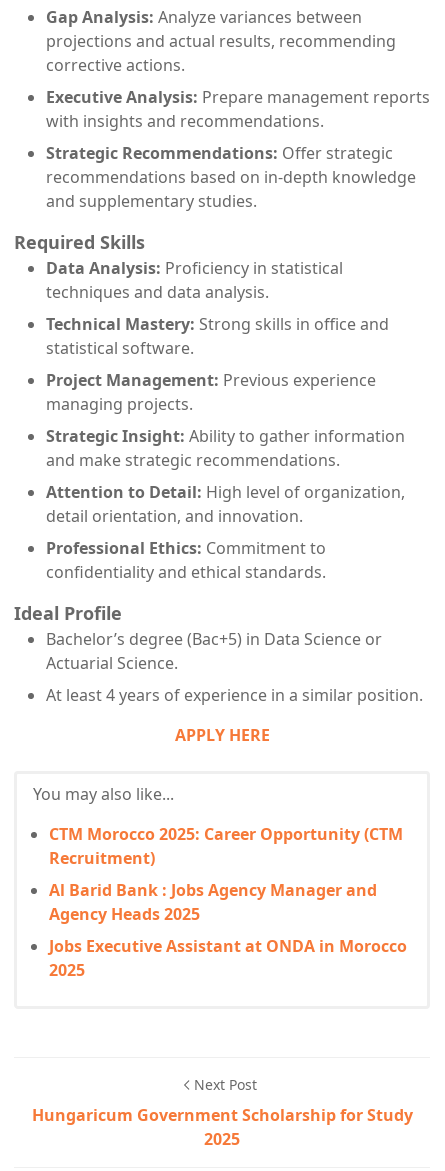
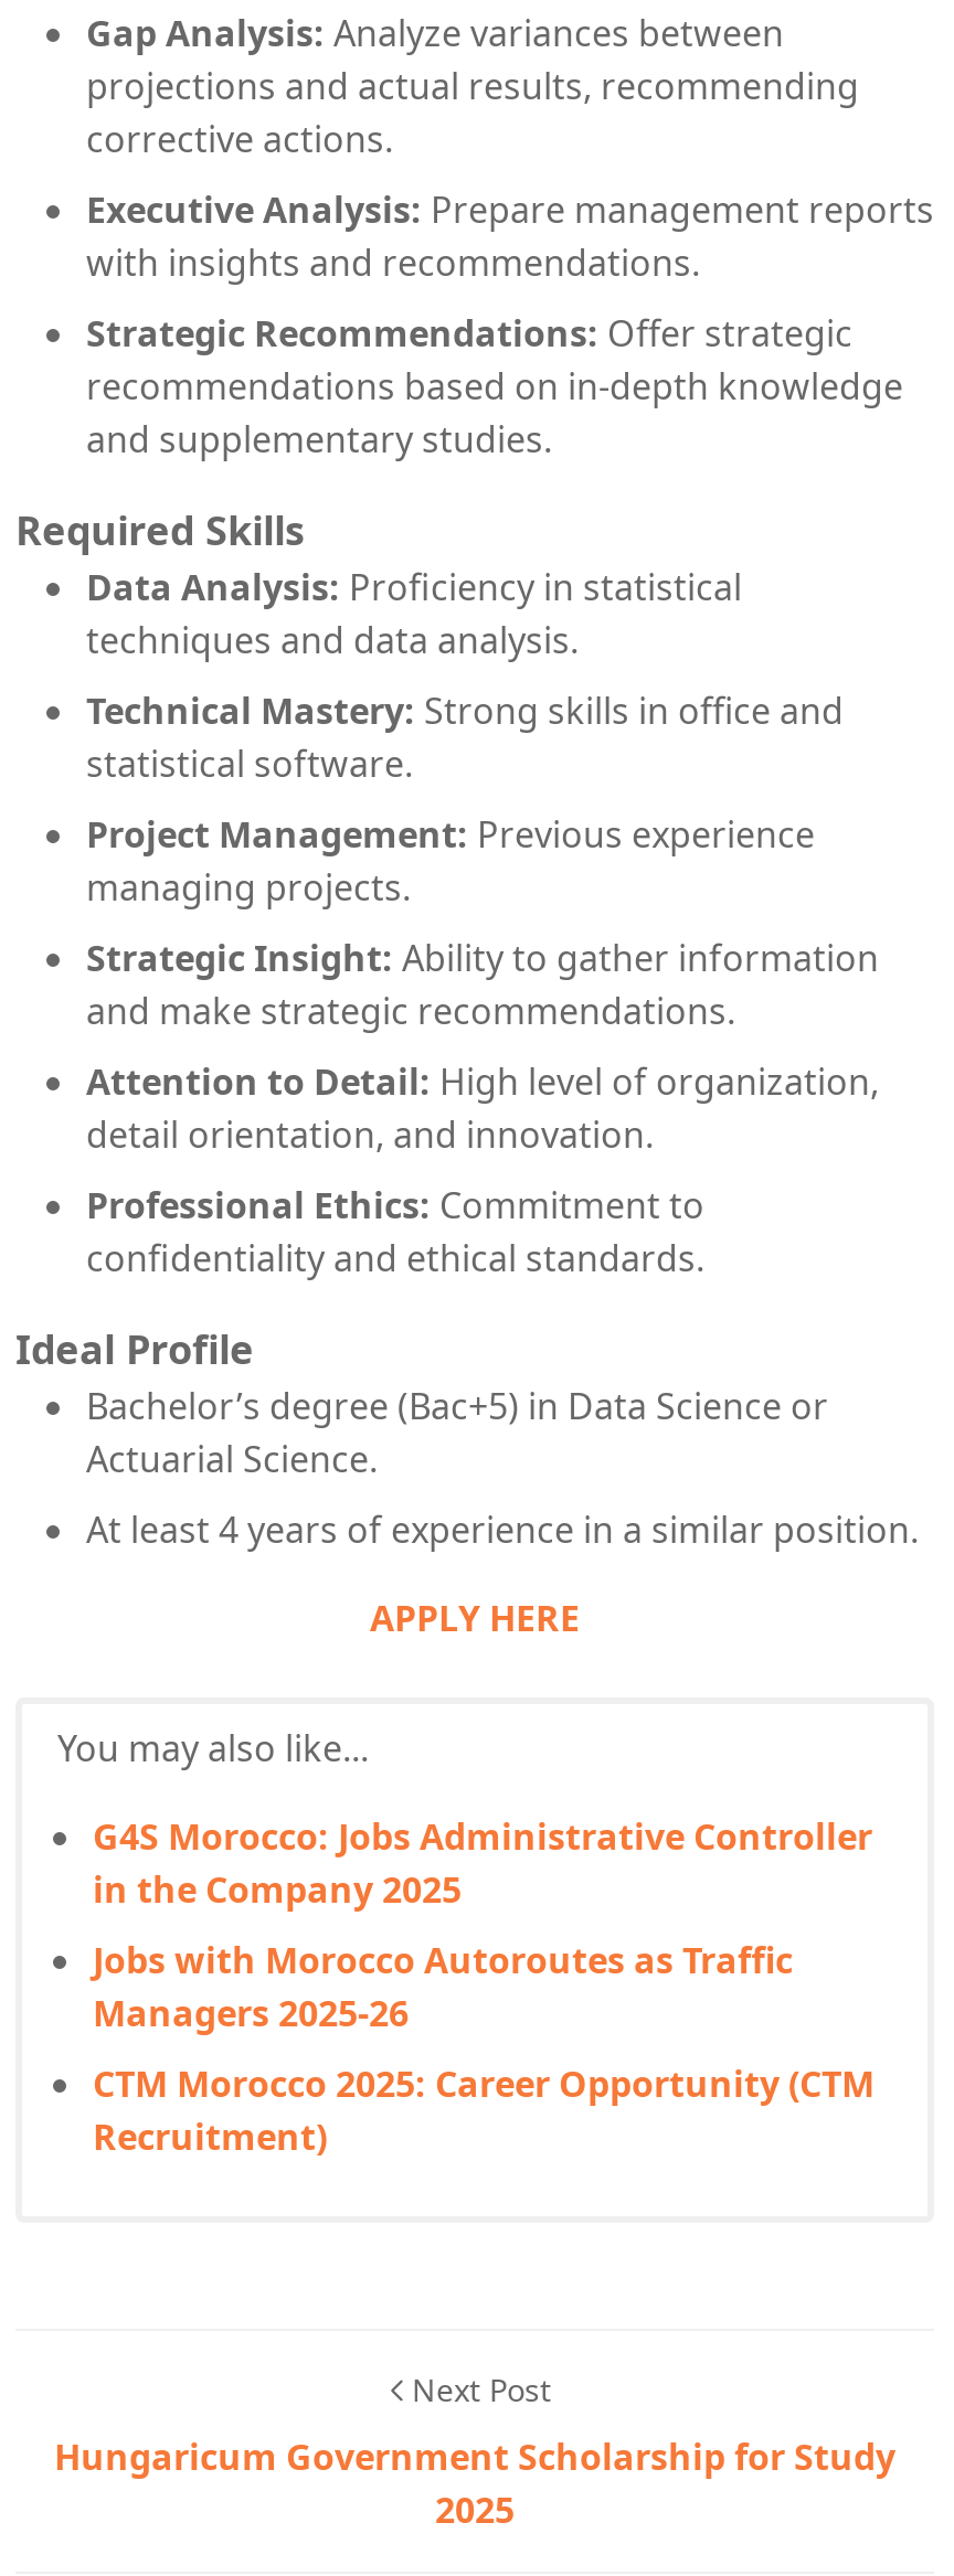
none -> [93,1813,872,2038] G4S Morocco: Jobs Administrative Controller | in the Company 2025 | Jobs with Morocco Autoroutes as Traffic | Managers 2025-26
moved [49,823,403,869] -> [93,2060,875,2161]: CTM Morocco 2025: Career Opportunity (CTM | Recruitment)
[49,879,407,981] Al Barid Bank : Jobs Agency Manager and | Agency Heads 2025 | Jobs Executive Assistant at ONDA in Morocco | 2025 -> none

